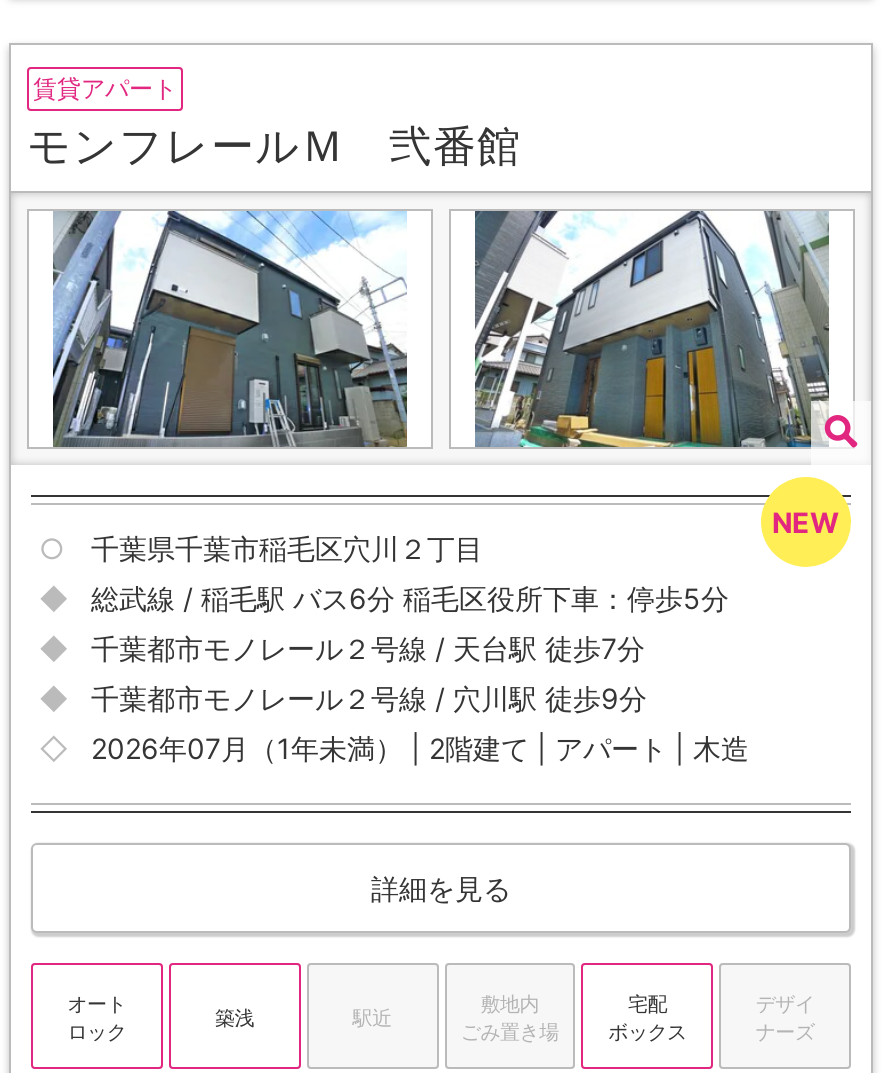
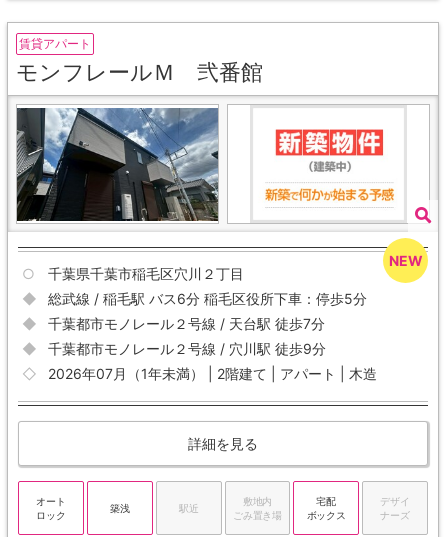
[29,208,431,450] [image] -> [16,105,219,223] [image]
[473,208,841,450] [image] -> [240,105,417,223] [image]

